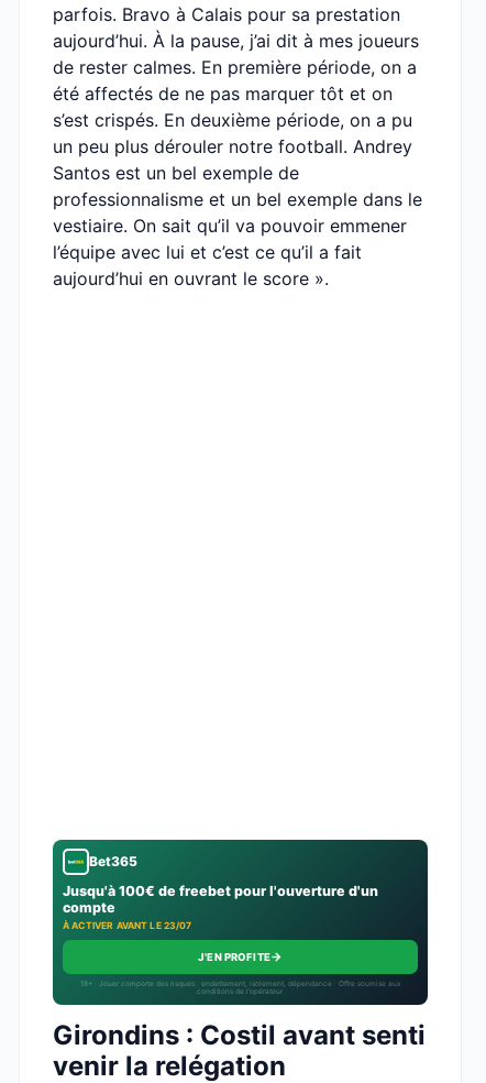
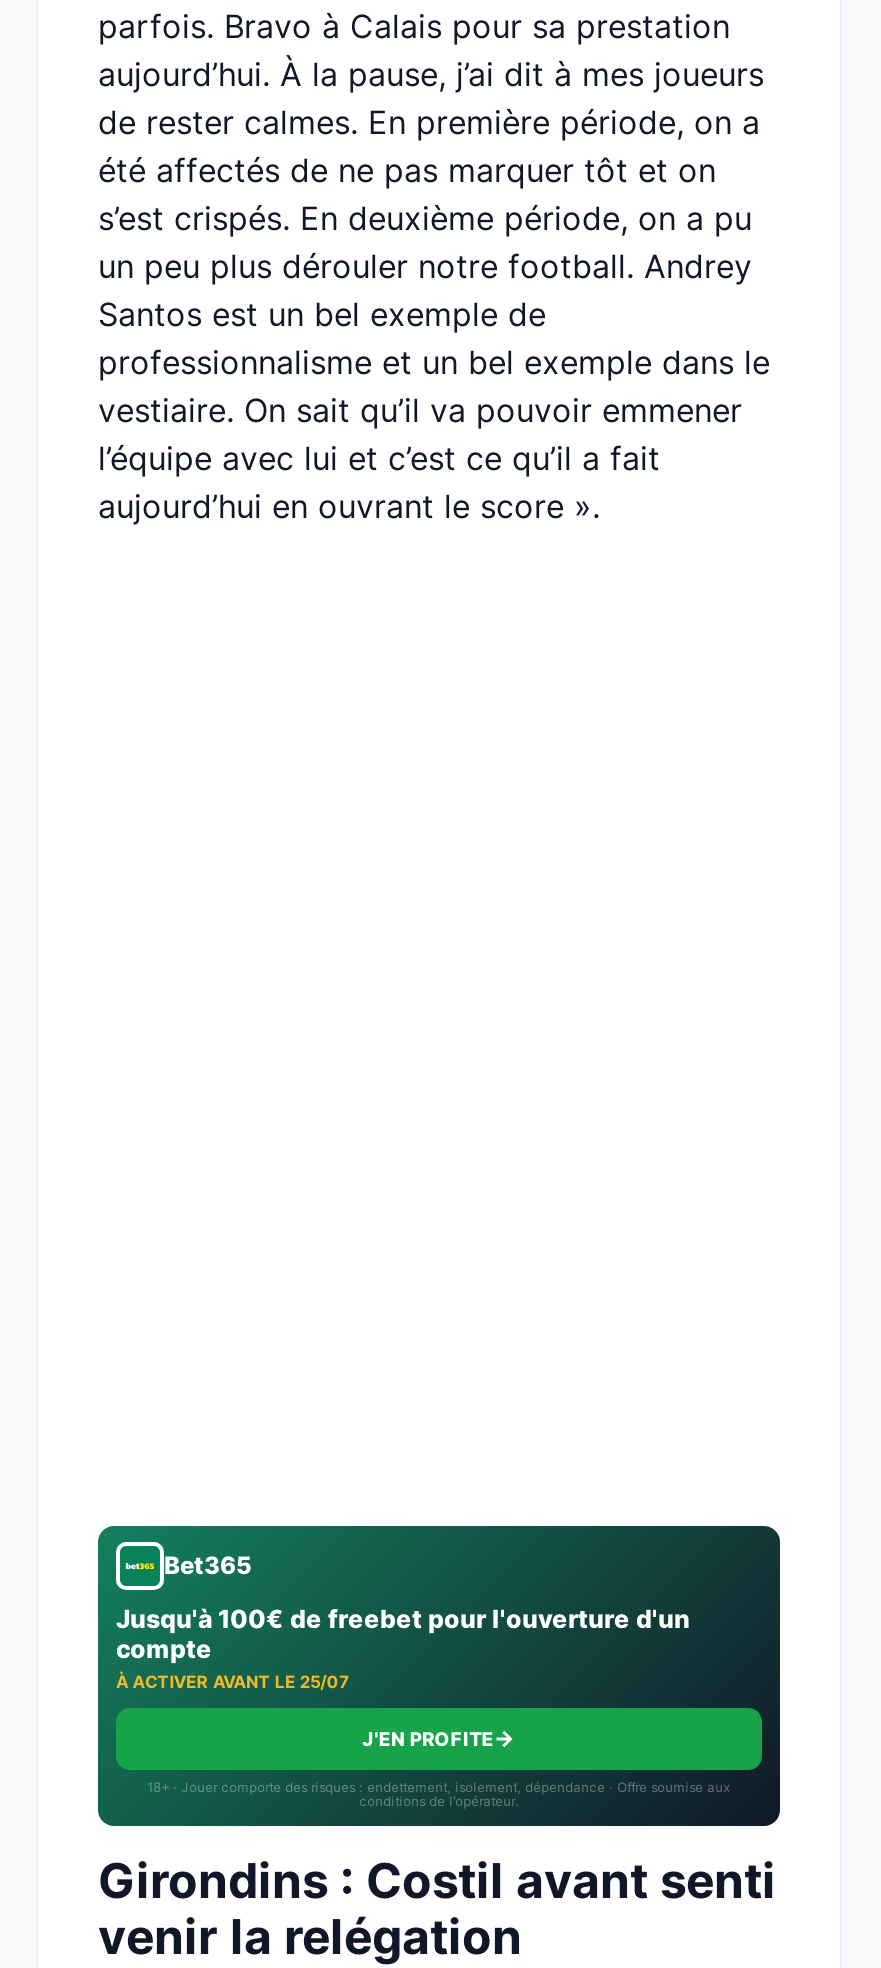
[63,920,192,931] À ACTIVER AVANT LE 23/07 -> [116,1671,349,1691] À ACTIVER AVANT LE 25/07

